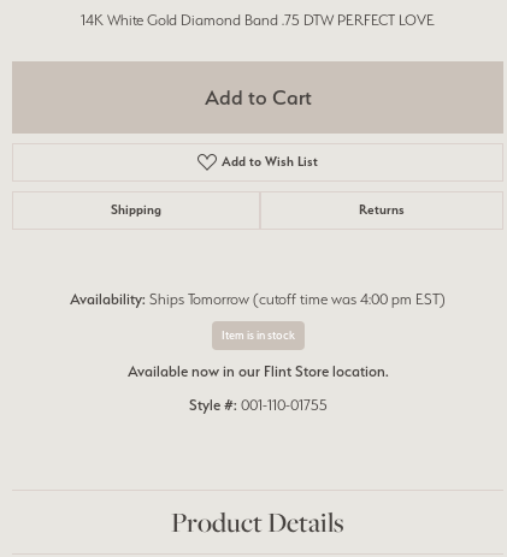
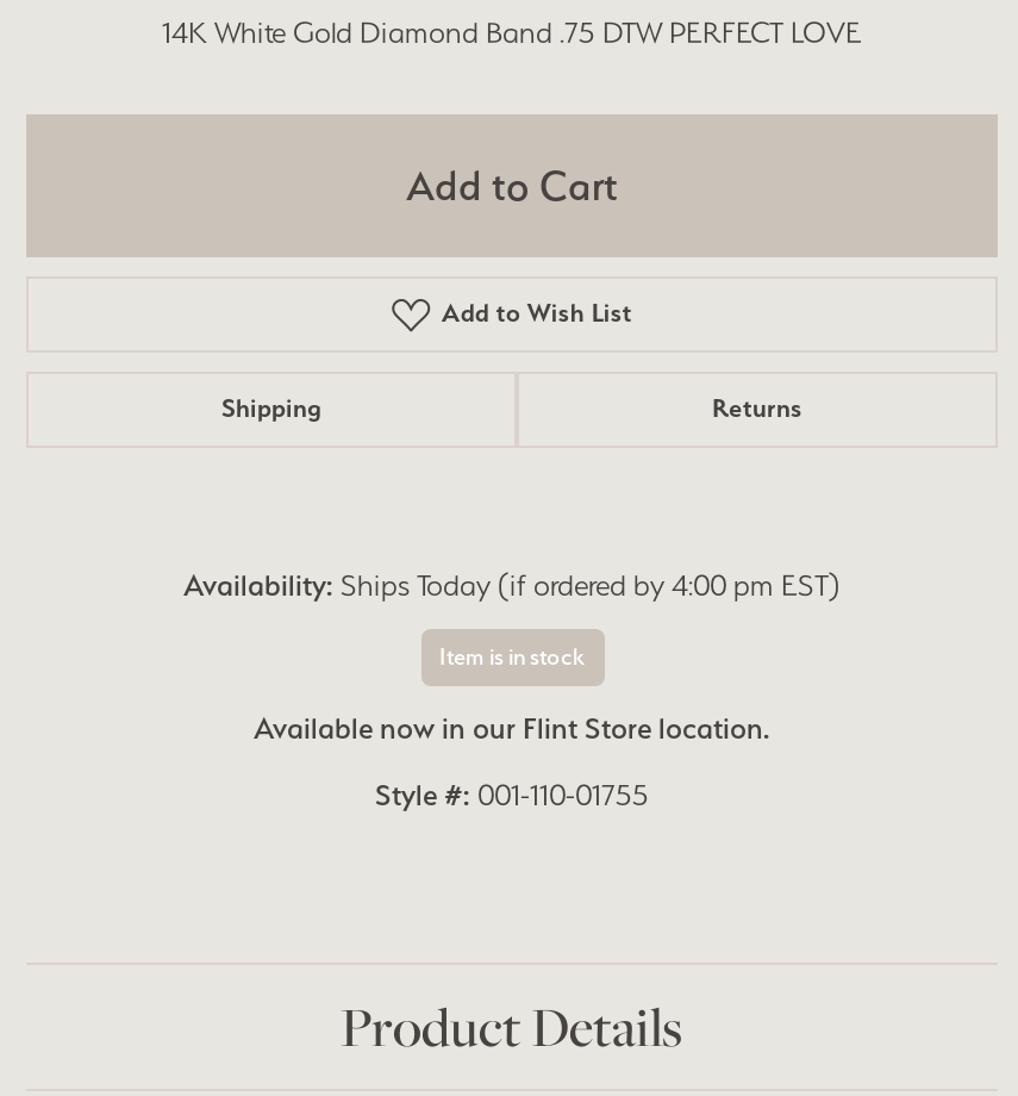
[70,290,446,308] Availability: Ships Tomorrow (cutoff time was 4:00 pm EST) -> [183,567,841,603] Availability: Ships Today (if ordered by 4:00 pm EST)

